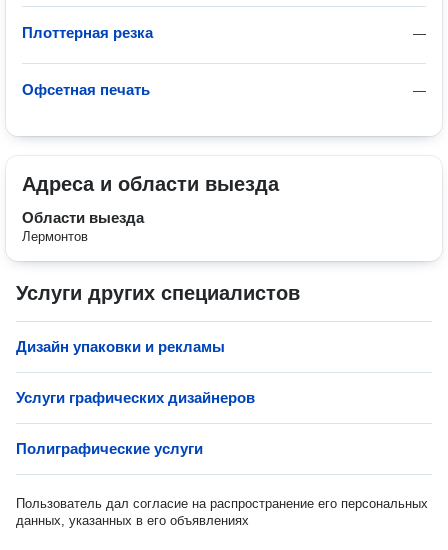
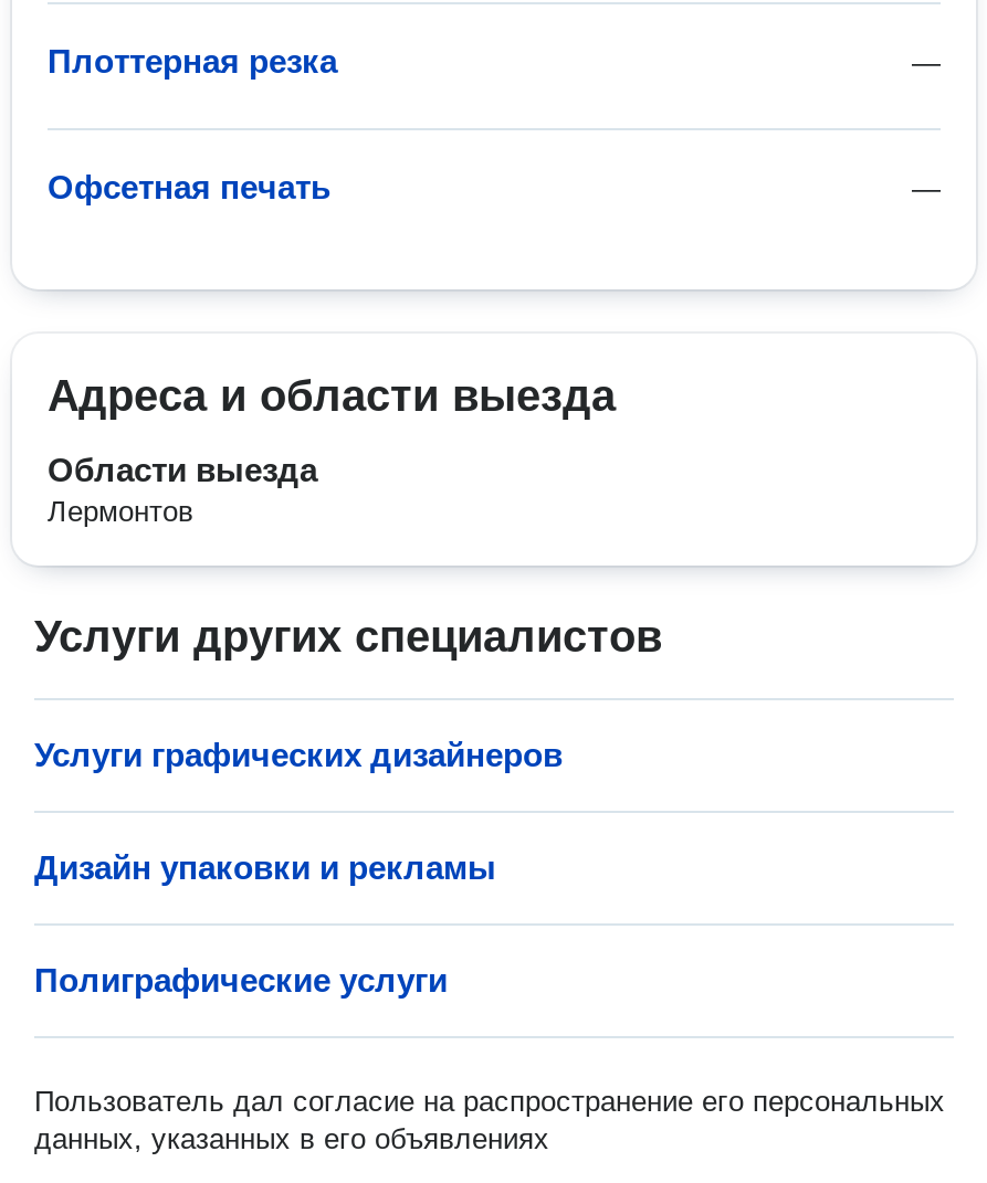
moved [16,338,225,355] -> [34,848,496,886]: Дизайн упаковки и рекламы
moved [16,389,255,406] -> [34,736,563,773]: Услуги графических дизайнеров

